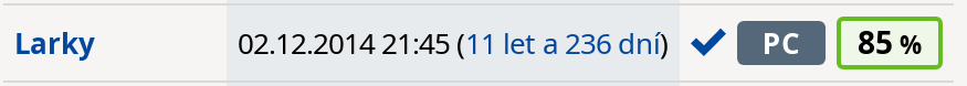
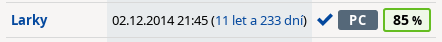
[238,23,669,63] 02.12.2014 21:45 (11 let a 236 dní) -> [112,11,307,29] 02.12.2014 21:45 (11 let a 233 dní)

